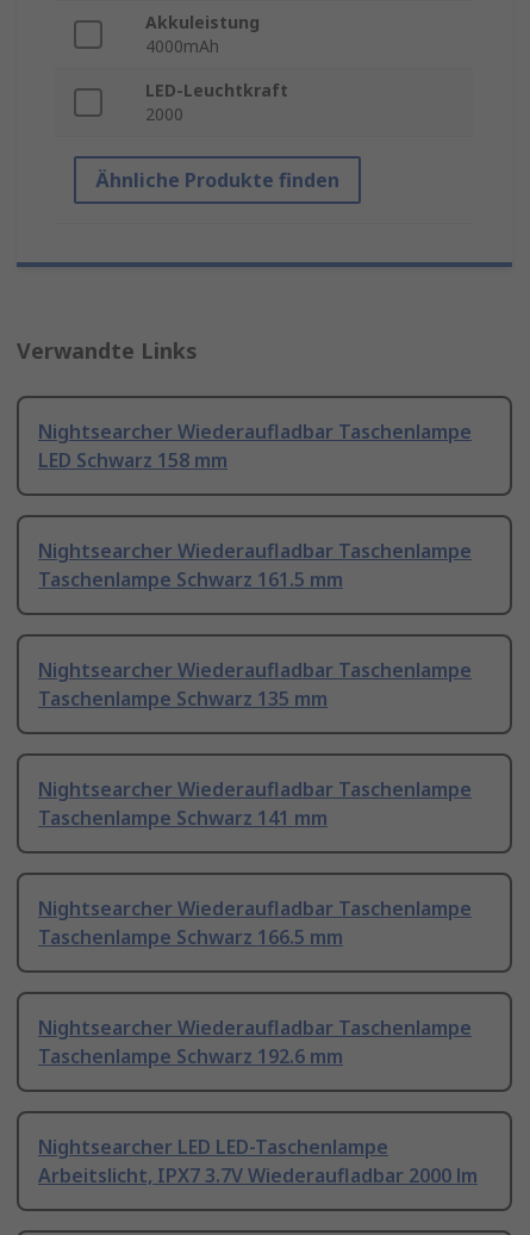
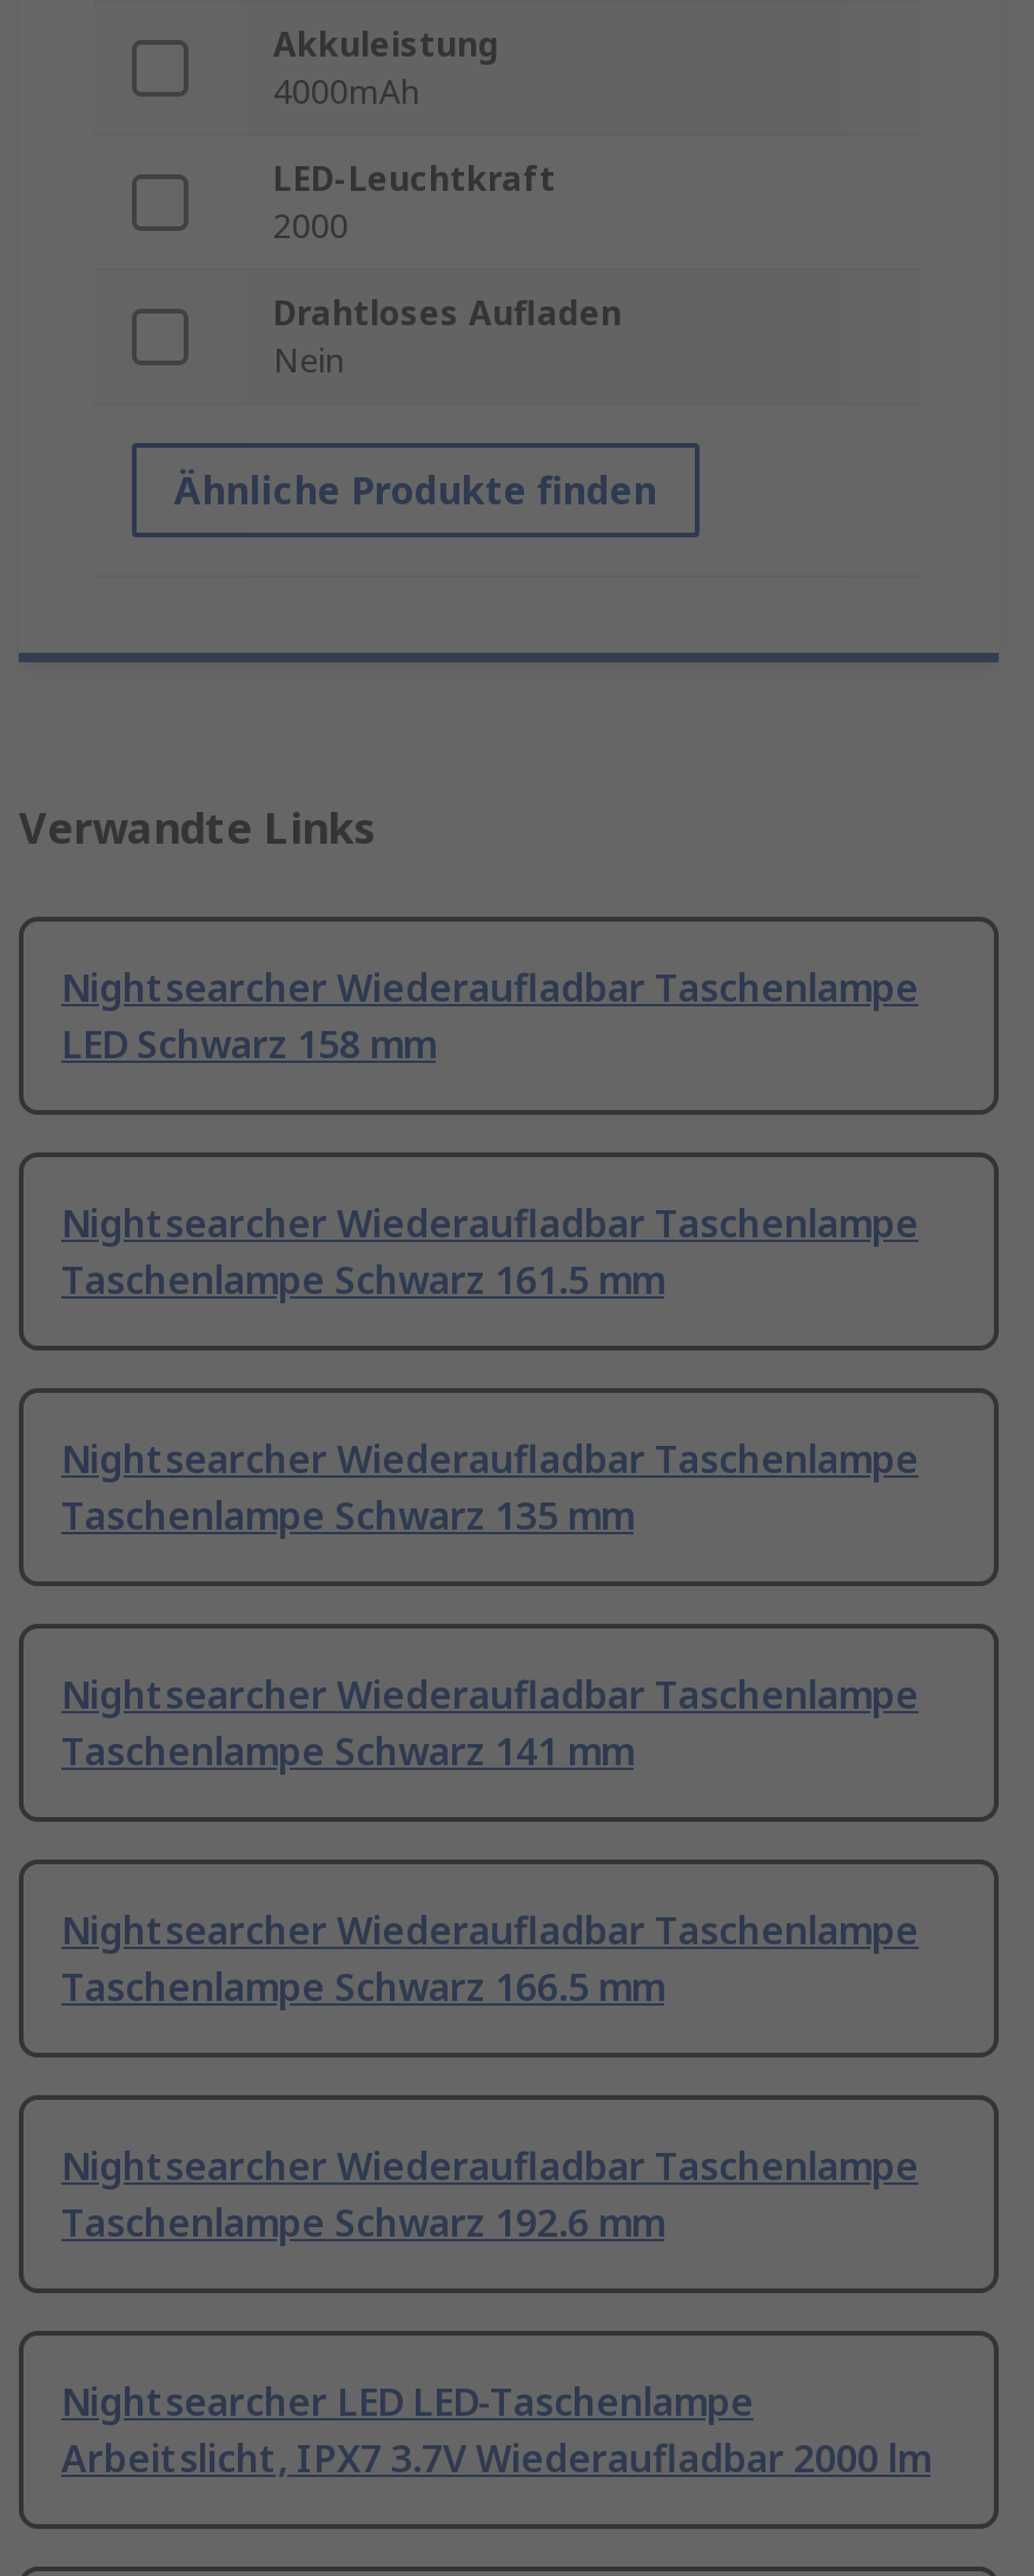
none -> [273,291,622,383] Drahtloses Aufladen | Nein

